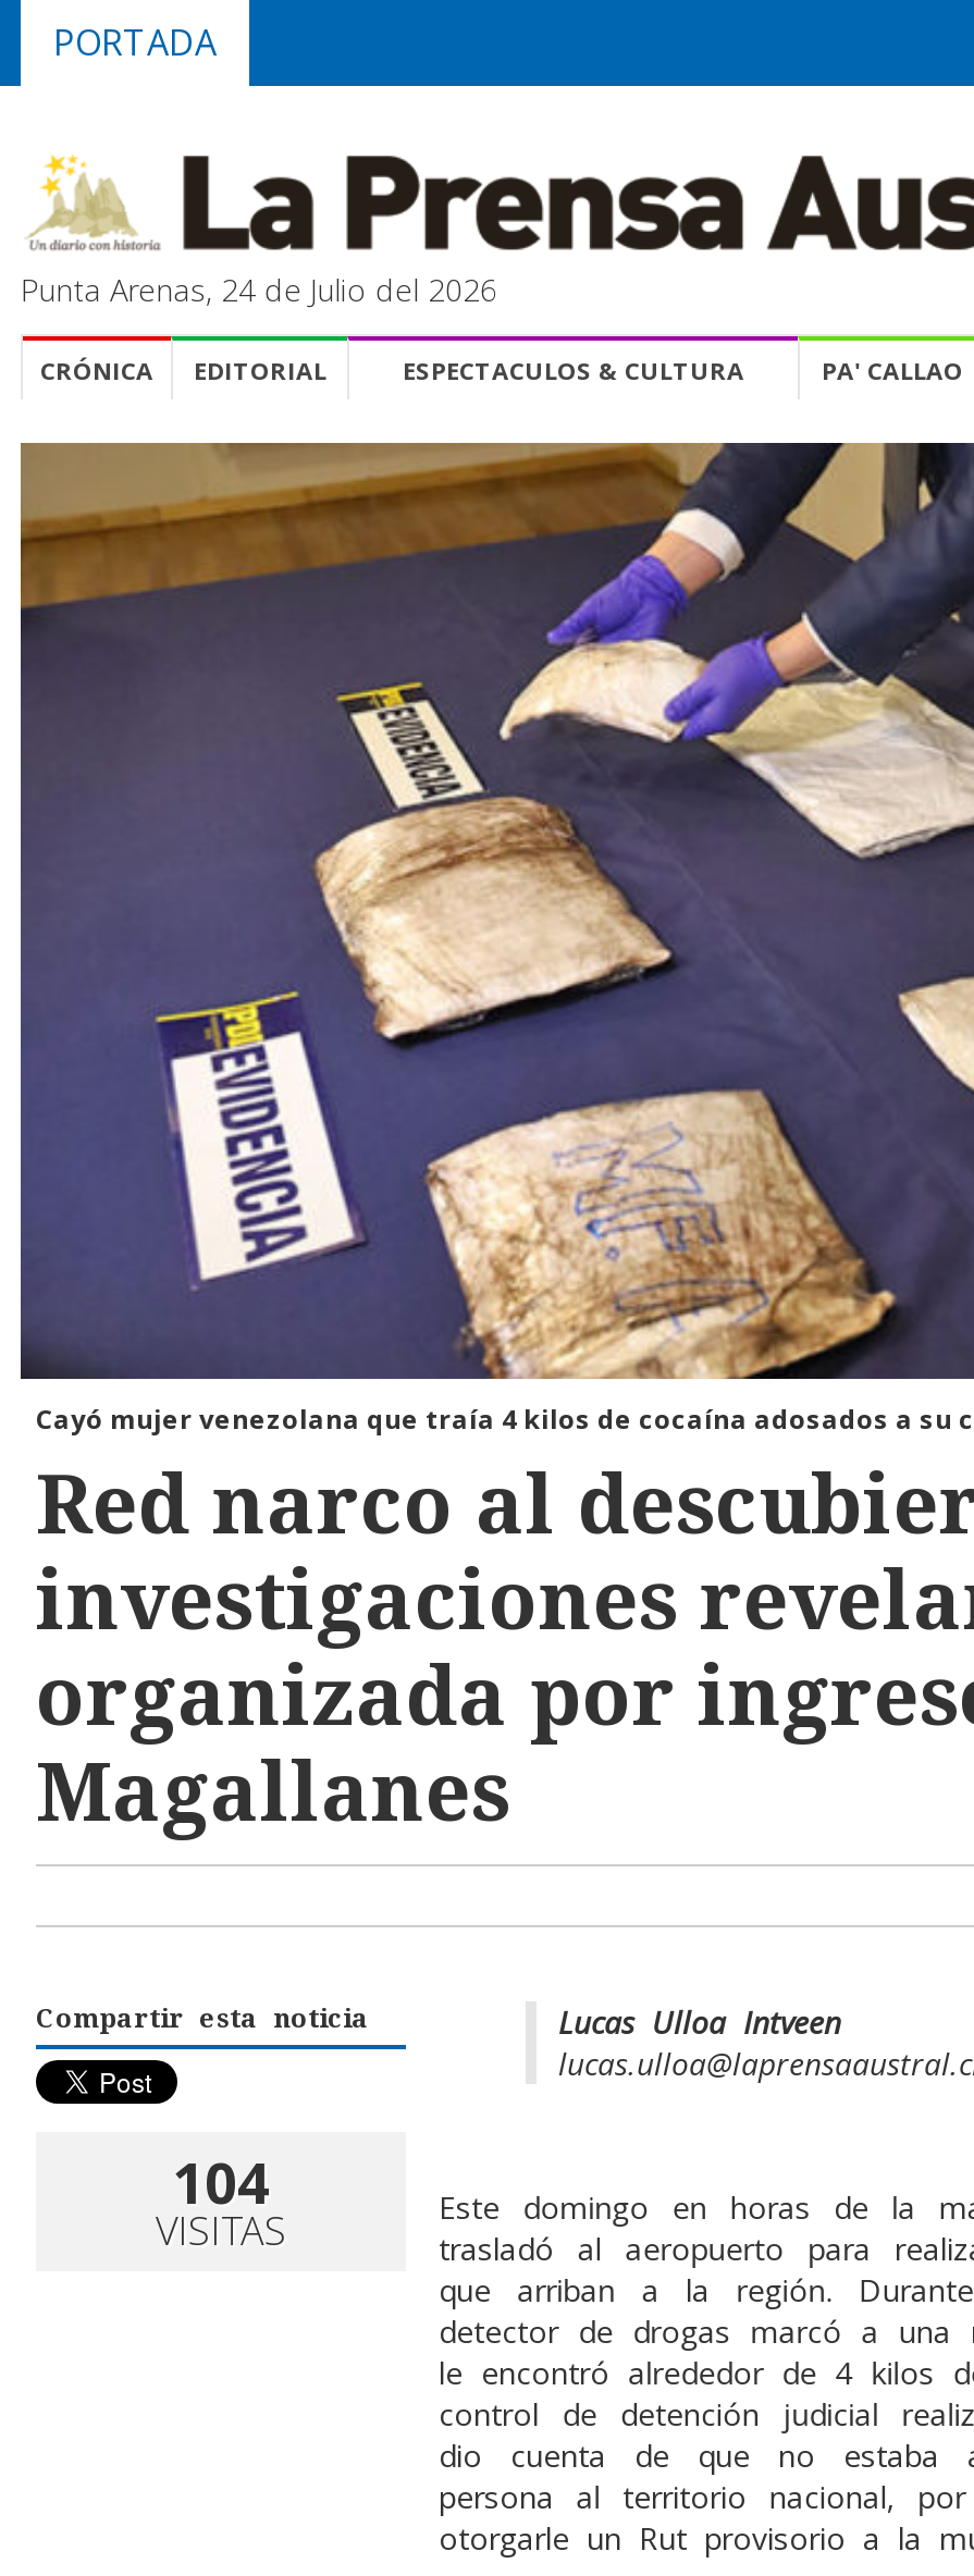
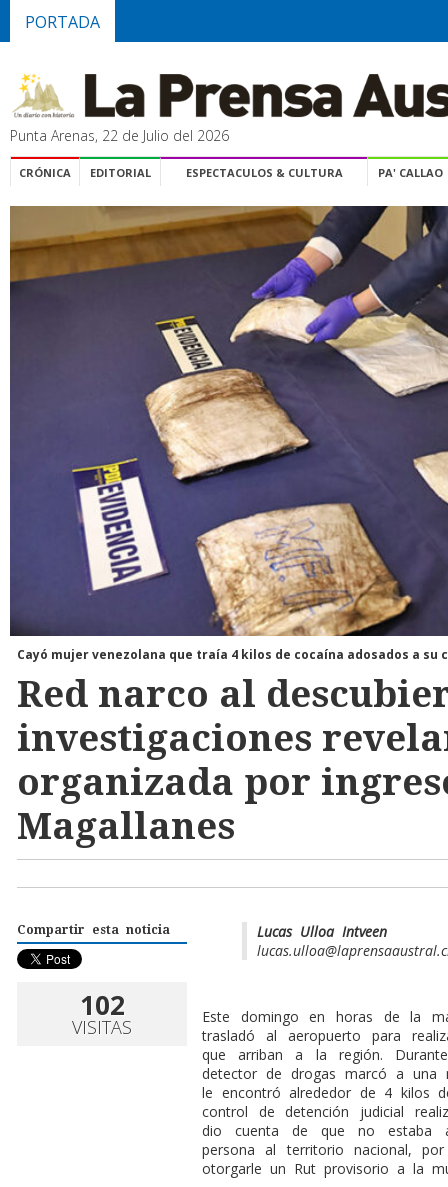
[21,269,497,310] Punta Arenas, 24 de Julio del 2026 -> [10,126,229,145] Punta Arenas, 22 de Julio del 2026
[172,2143,270,2221] 104 -> [79,987,124,1023] 102

